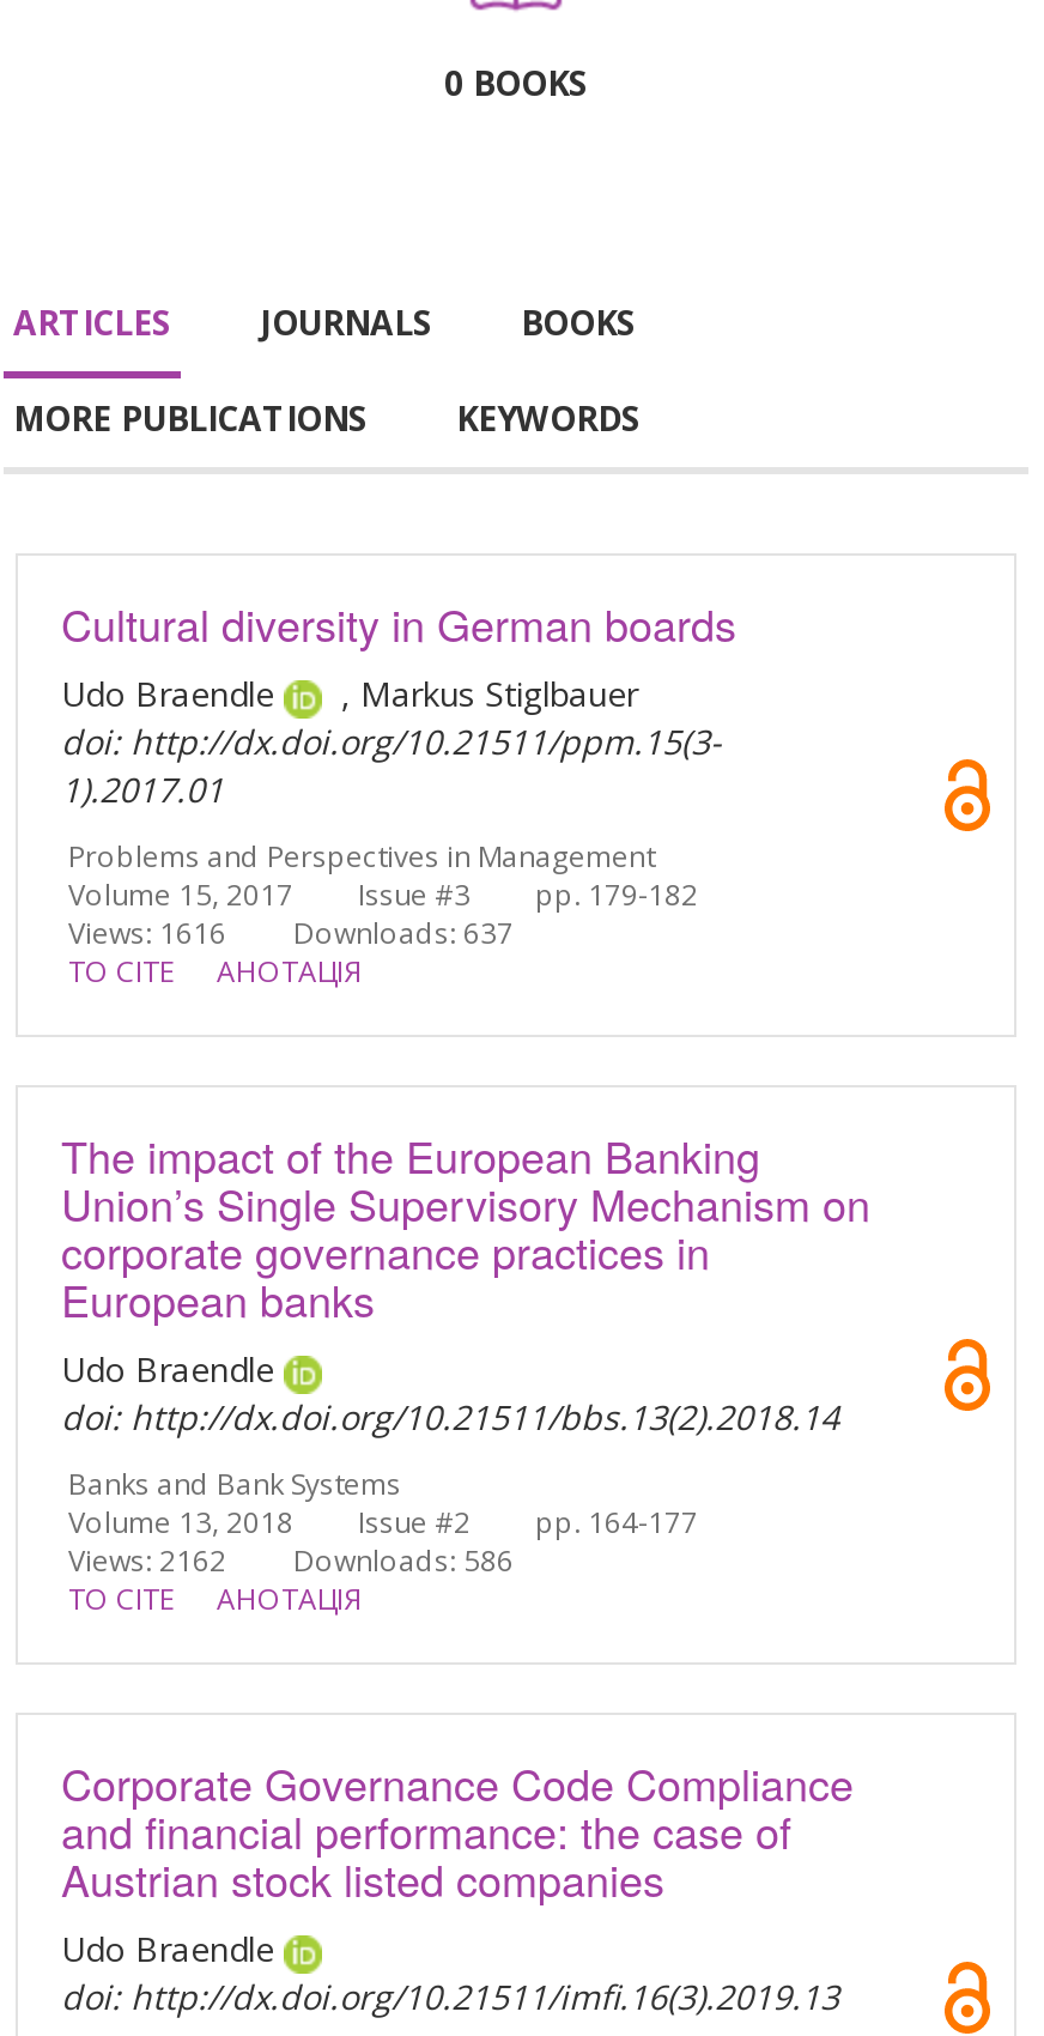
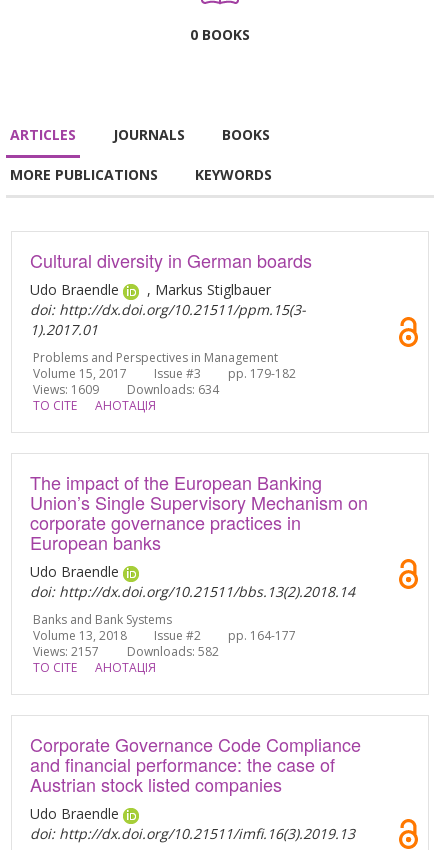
[68,914,226,955] Views: 1616 -> [33,381,99,398] Views: 1609
[293,914,514,955] Downloads: 637 -> [127,381,219,398] Downloads: 634
[68,1541,226,1582] Views: 2162 -> [33,643,99,660] Views: 2157
[293,1541,514,1582] Downloads: 586 -> [127,643,219,660] Downloads: 582

